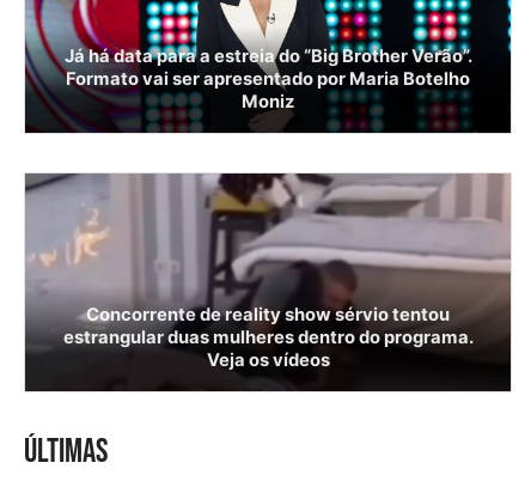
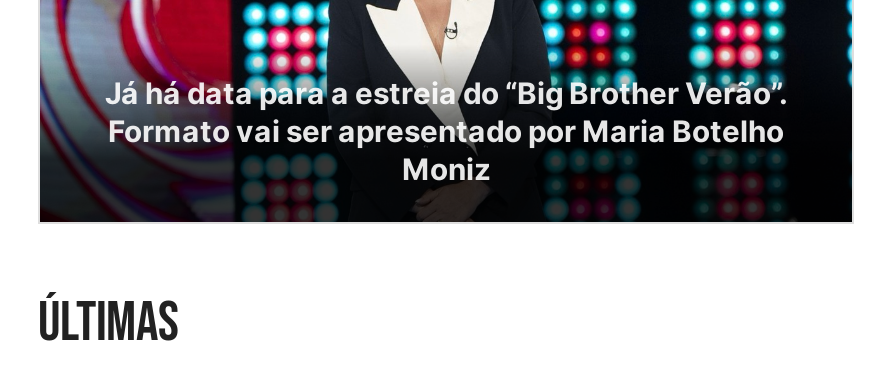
[25,172,512,389] [image] | Concorrente de reality show sérvio tentou | estrangular duas mulheres dentro do programa. | Veja os vídeos -> none

